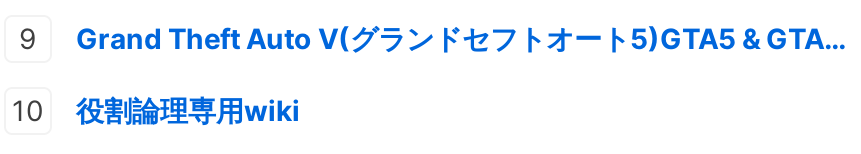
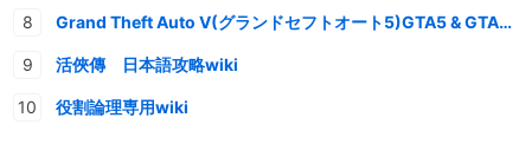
none -> [56,54,238,74] 活俠傳 日本語攻略wiki

